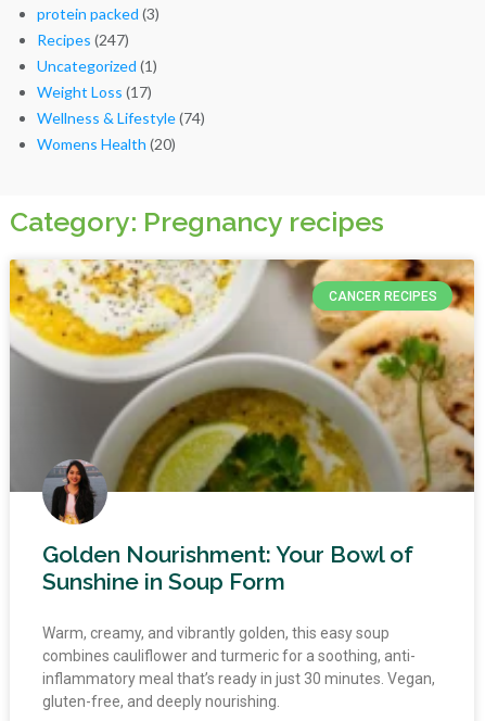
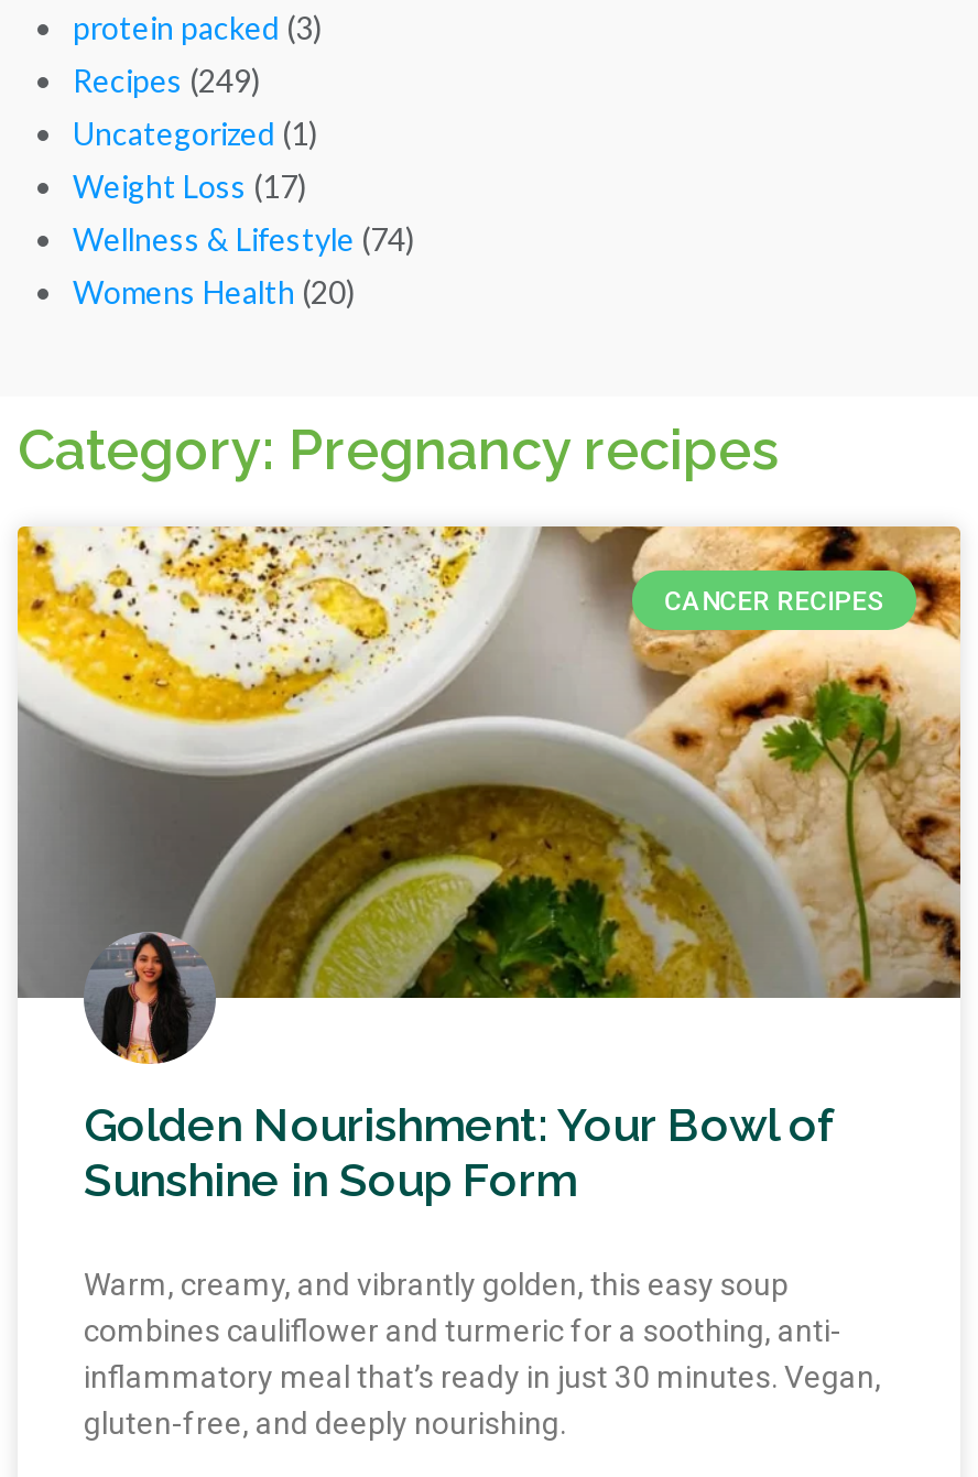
[37,31,129,49] Recipes (247) -> [73,63,260,100] Recipes (249)

